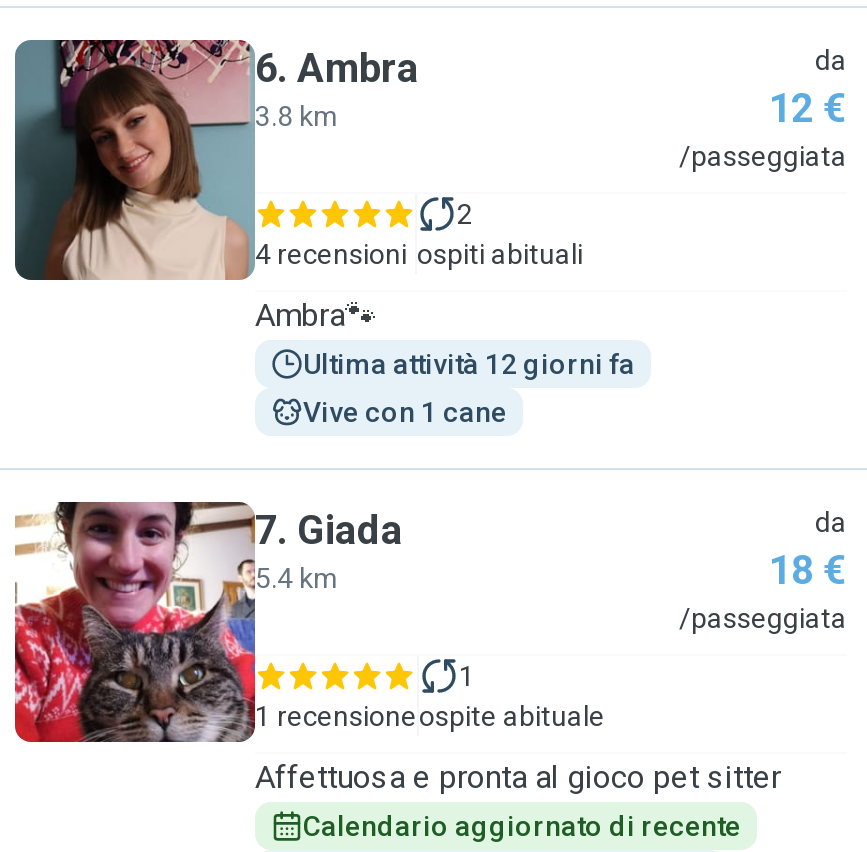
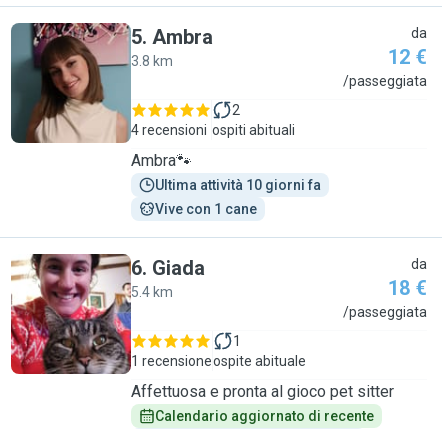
[255,44,419,92] 6. Ambra -> [131,25,213,49] 5. Ambra
[303,348,635,380] Ultima attività 12 giorni fa -> [155,177,321,193] Ultima attività 10 giorni fa
[255,506,403,554] 7. Giada -> [131,256,205,280] 6. Giada

